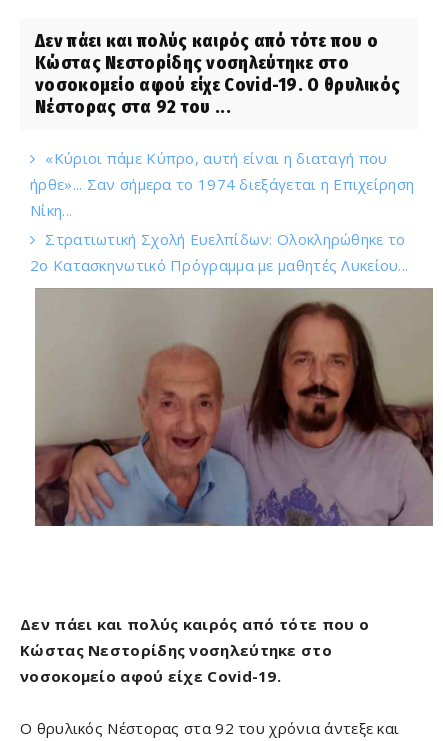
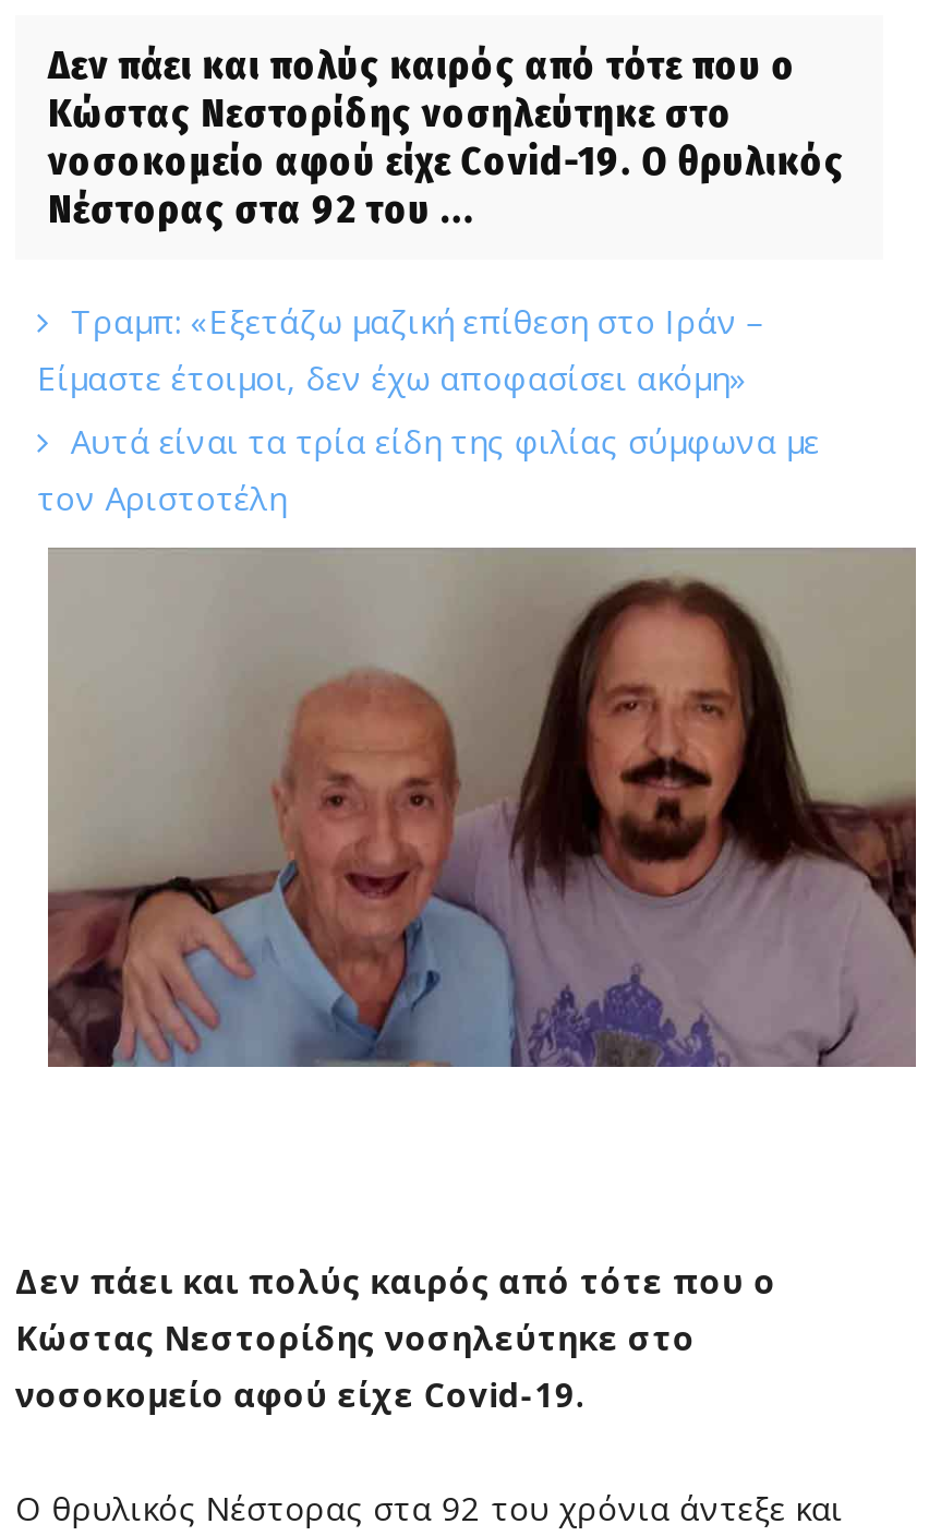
[30,148,414,275] «Κύριοι πάμε Κύπρο, αυτή είναι η διαταγή που | ήρθε»... Σαν σήμερα το 1974 διεξάγεται η Επιχείρηση | Νίκη... | Στρατιωτική Σχολή Ευελπίδων: Ολοκληρώθηκε το | 2ο Κατασκηνωτικό Πρόγραμμα με μαθητές Λυκείου... -> [37,298,820,519] Τραμπ: «Εξετάζω μαζική επίθεση στο Ιράν – | Είμαστε έτοιμοι, δεν έχω αποφασίσει ακόμη» | Αυτά είναι τα τρία είδη της φιλίας σύμφωνα με | τον Αριστοτέλη

